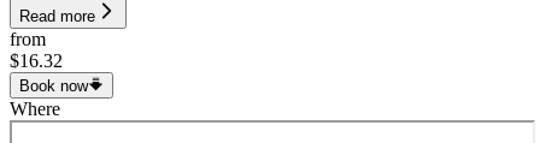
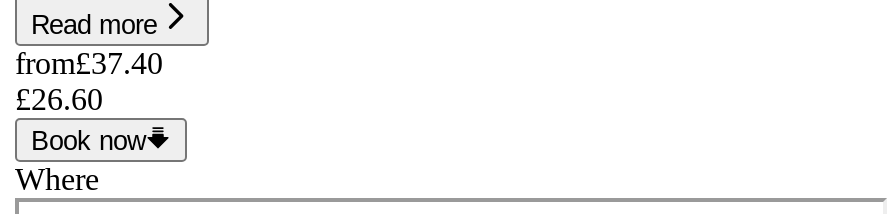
[10,28,63,71] from | $16.32 -> [15,45,163,115] from£37.40 | £26.60

